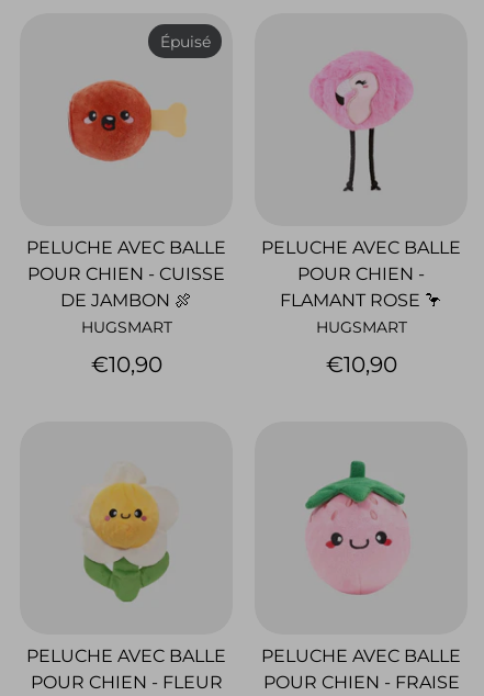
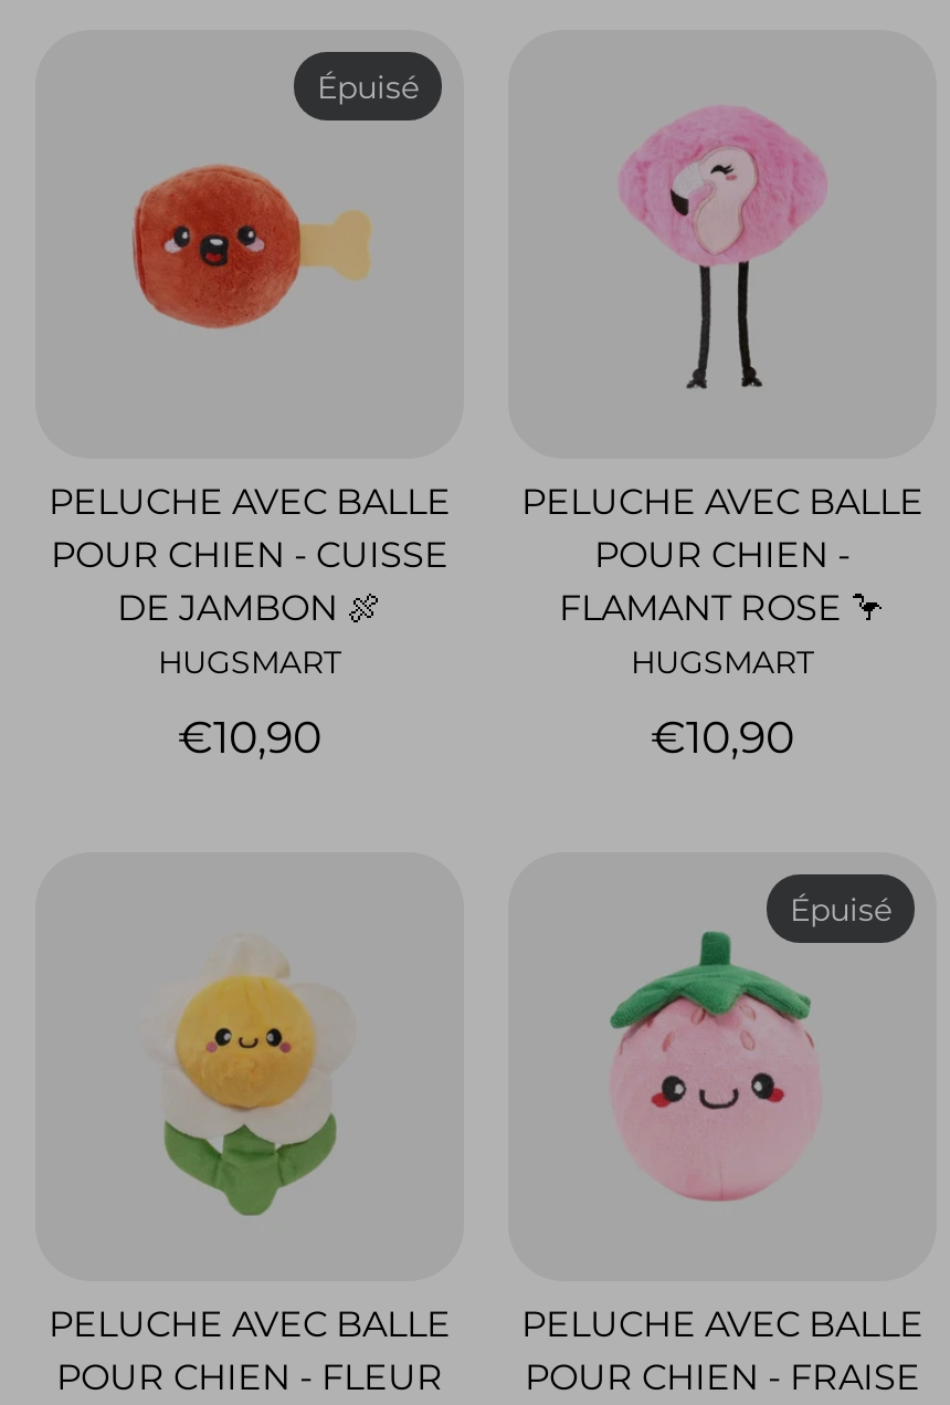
none -> [790,889,891,929] Épuisé

